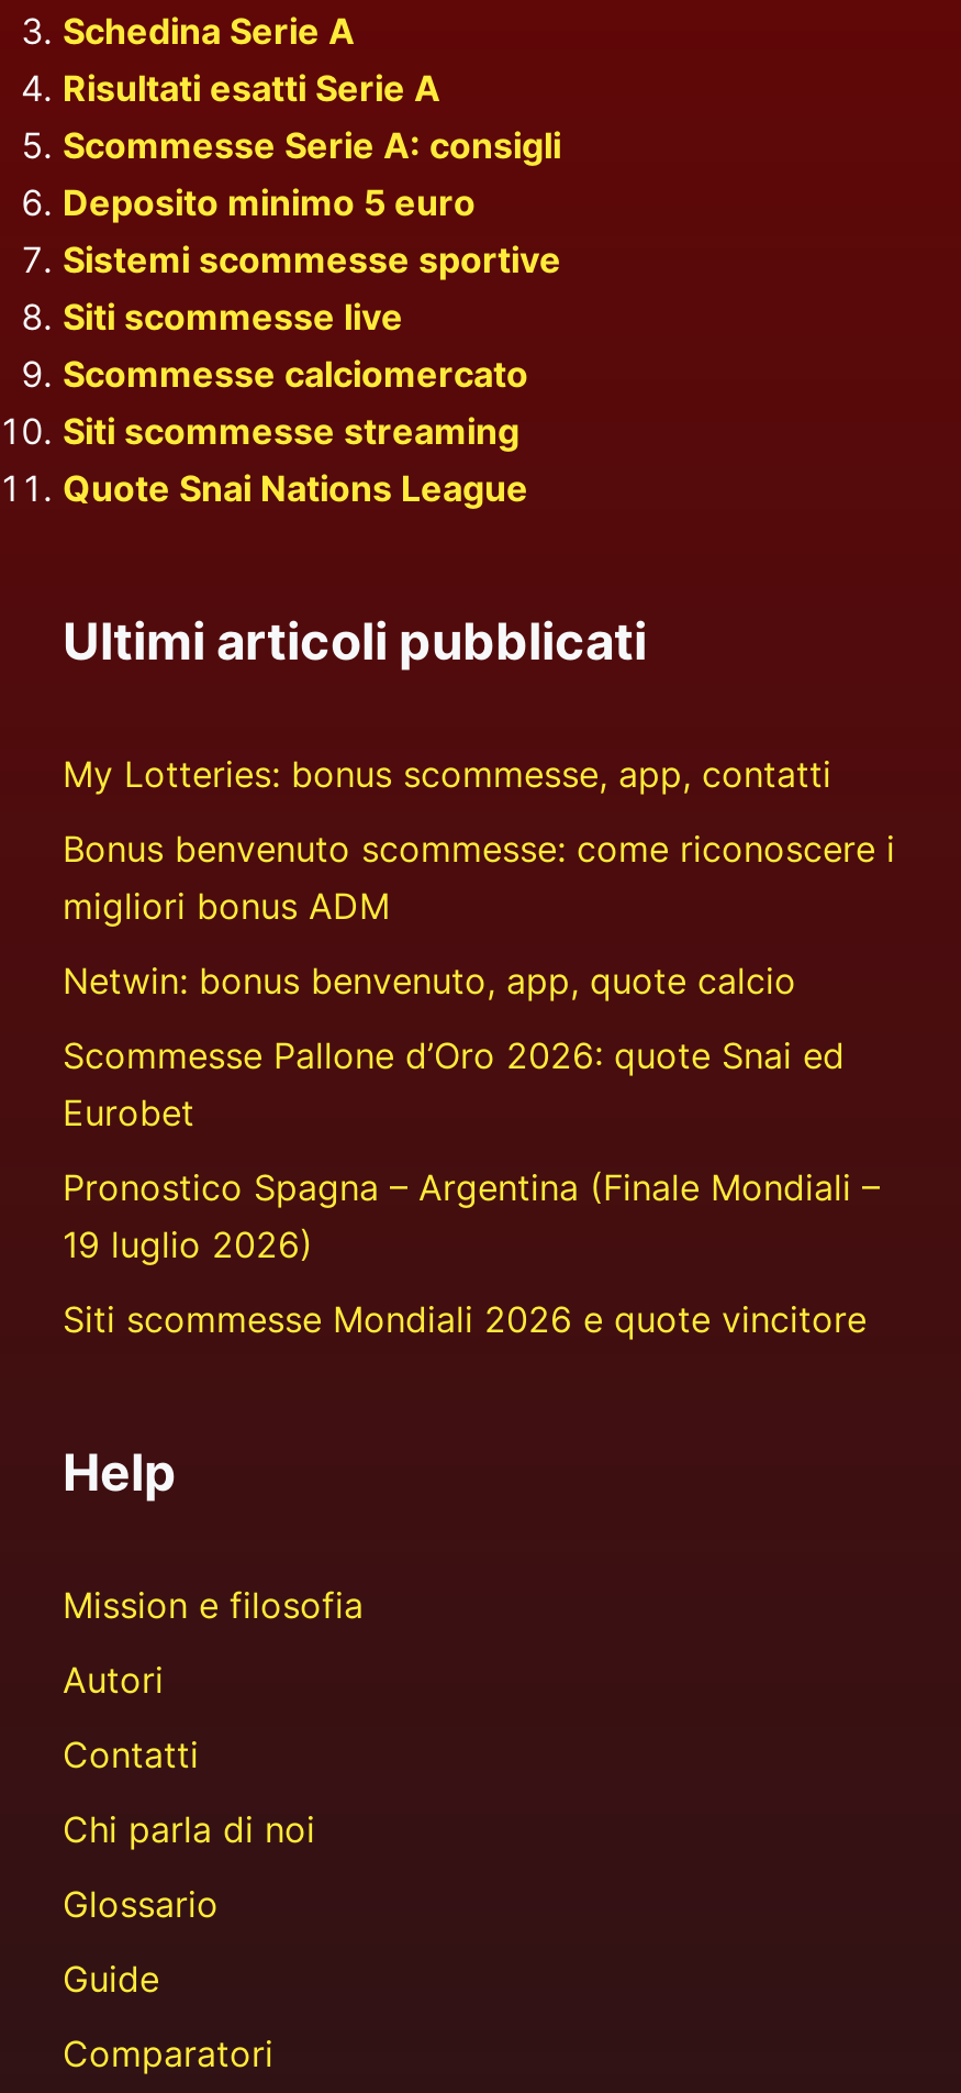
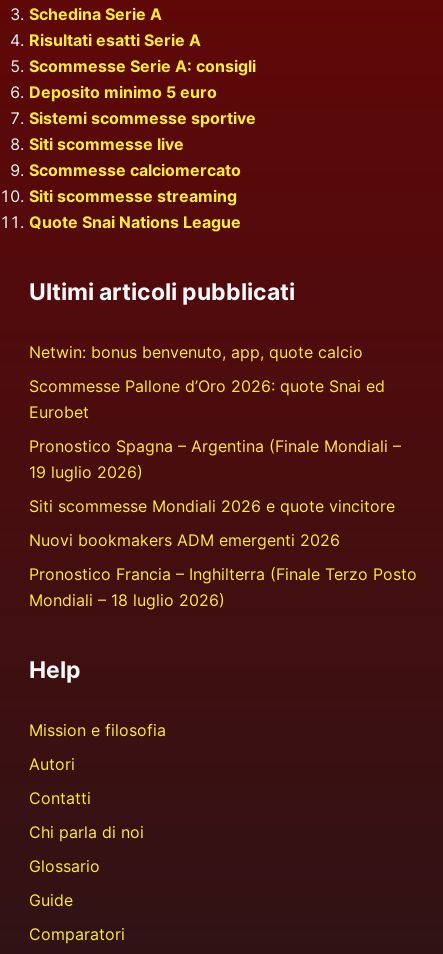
[63,753,895,928] My Lotteries: bonus scommesse, app, contatti | Bonus benvenuto scommesse: come riconoscere i | migliori bonus ADM -> none
moved [63,959,880,1342] -> [29,342,401,516]: Netwin: bonus benvenuto, app, quote calcio | Scommesse Pallone d’Oro 2026: quote Snai ed | Eurobet | Pronostico Spagna – Argentina (Finale Mondiali – | 19 luglio 2026) | Siti scommesse Mondiali 2026 e quote vincitore
none -> [29,530,417,610] Nuovi bookmakers ADM emergenti 2026 | Pronostico Francia – Inghilterra (Finale Terzo Posto | Mondiali – 18 luglio 2026)

